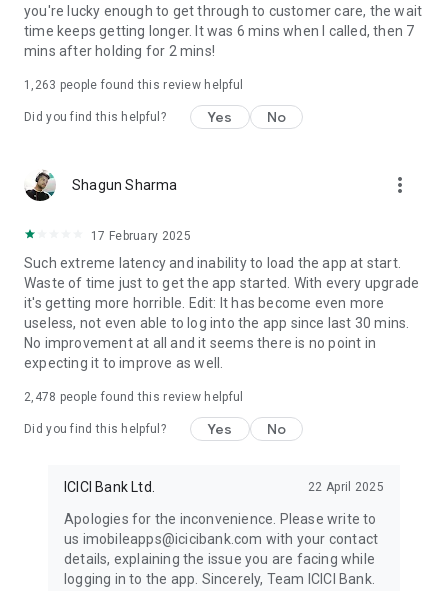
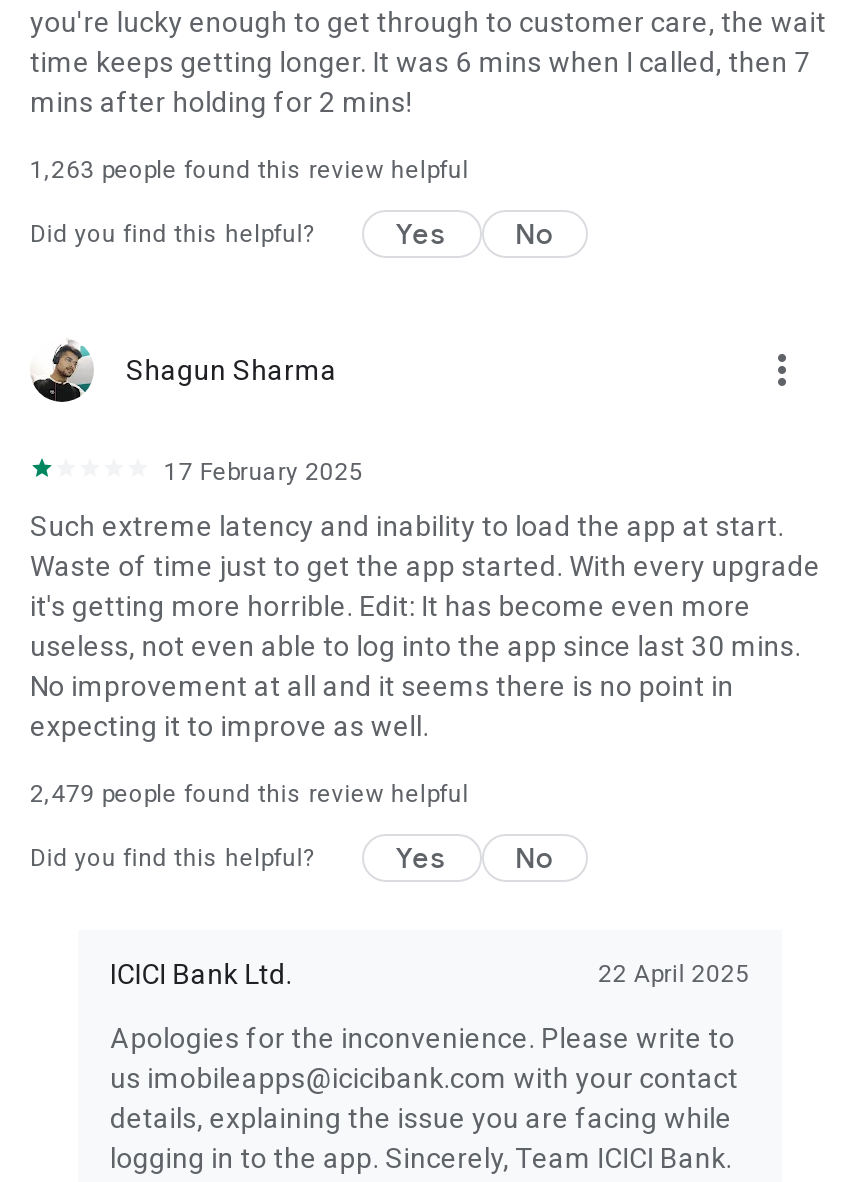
[24,390,243,404] 2,478 people found this review helpful -> [30,780,469,808] 2,479 people found this review helpful

